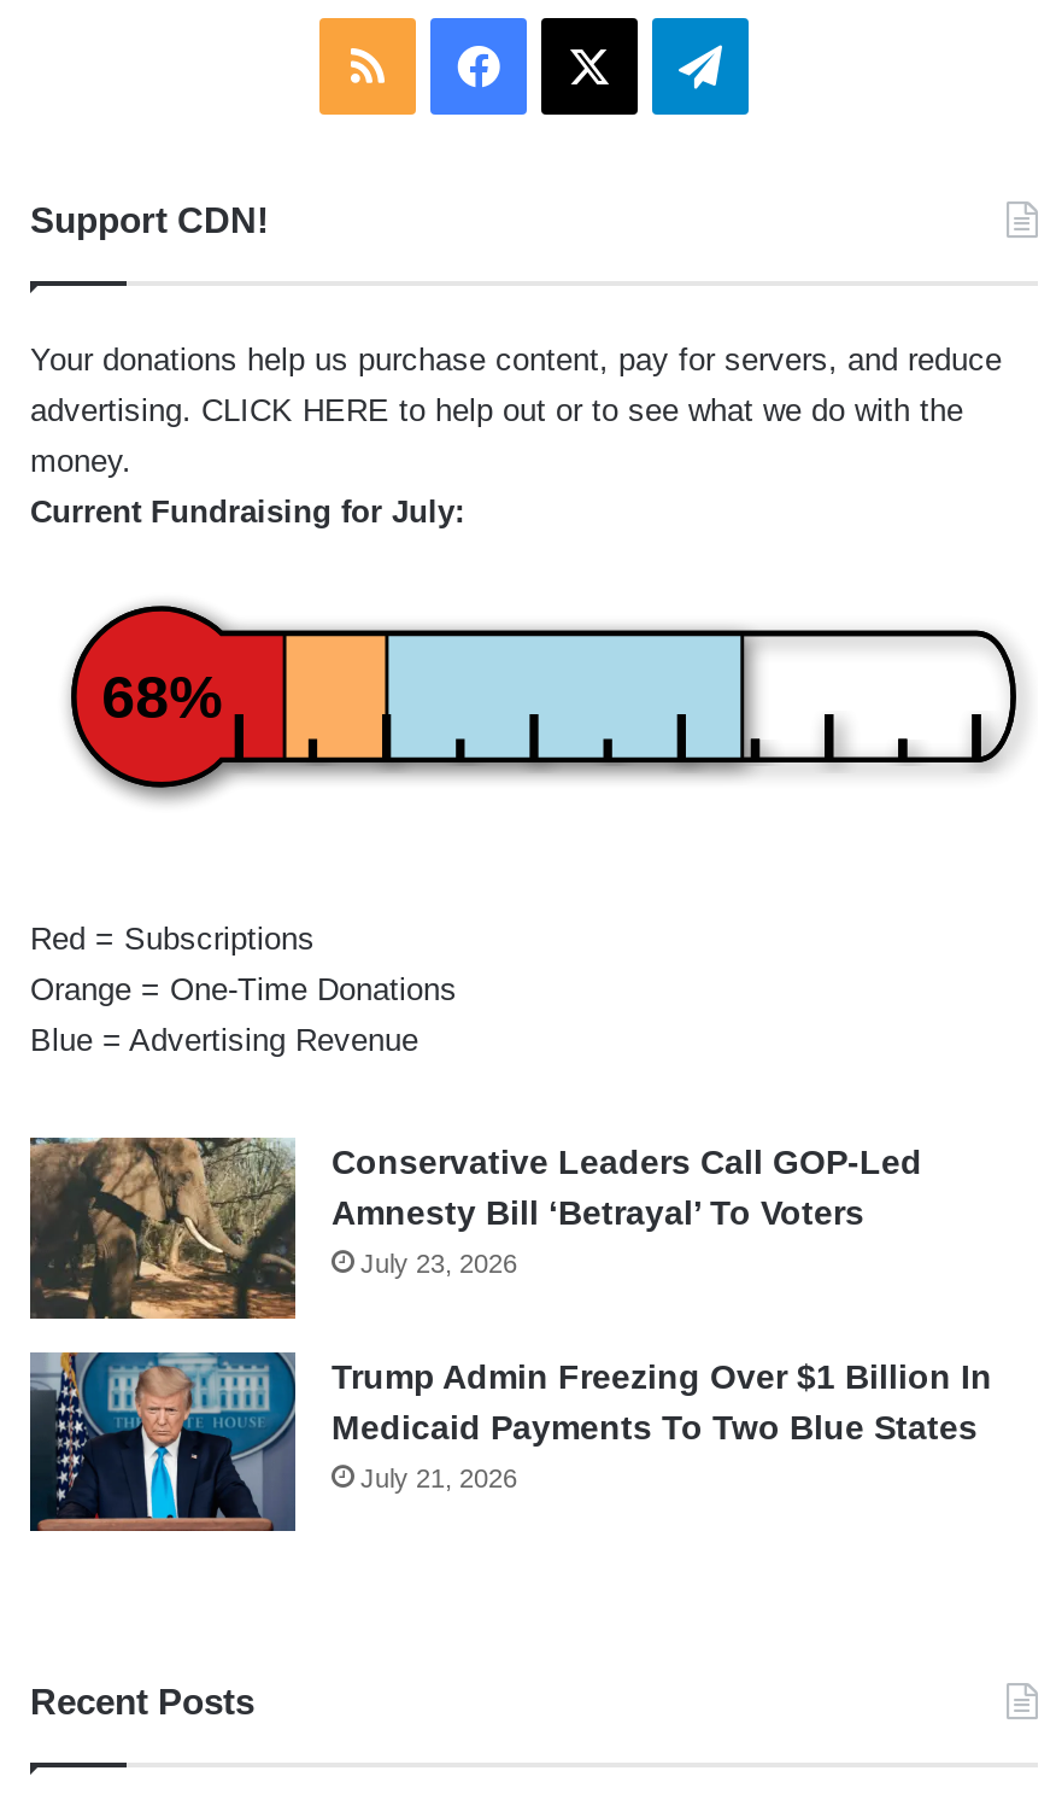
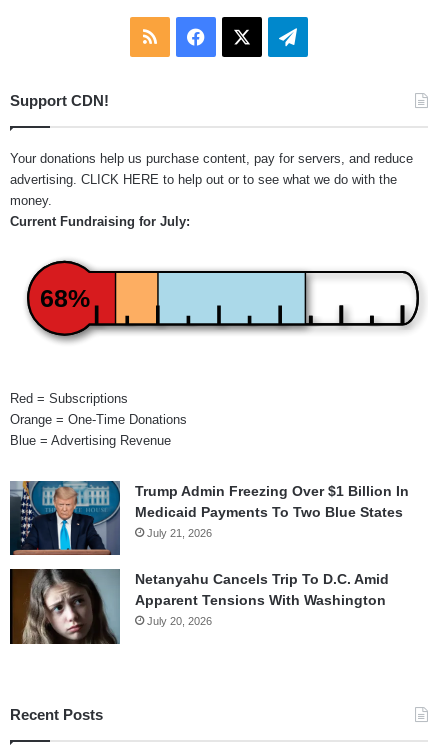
[30,1135,922,1321] [image] | Conservative Leaders Call GOP-Led | Amnesty Bill ‘Betrayal’ To Voters | July 23, 2026 -> none
moved [28,1348,992,1533] -> [9,479,409,556]: [image] | Trump Admin Freezing Over $1 Billion In | Medicaid Payments To Two Blue States | July 21, 2026
none -> [10,568,389,645] [image] | Netanyahu Cancels Trip To D.C. Amid | Apparent Tensions With Washington | July 20, 2026

